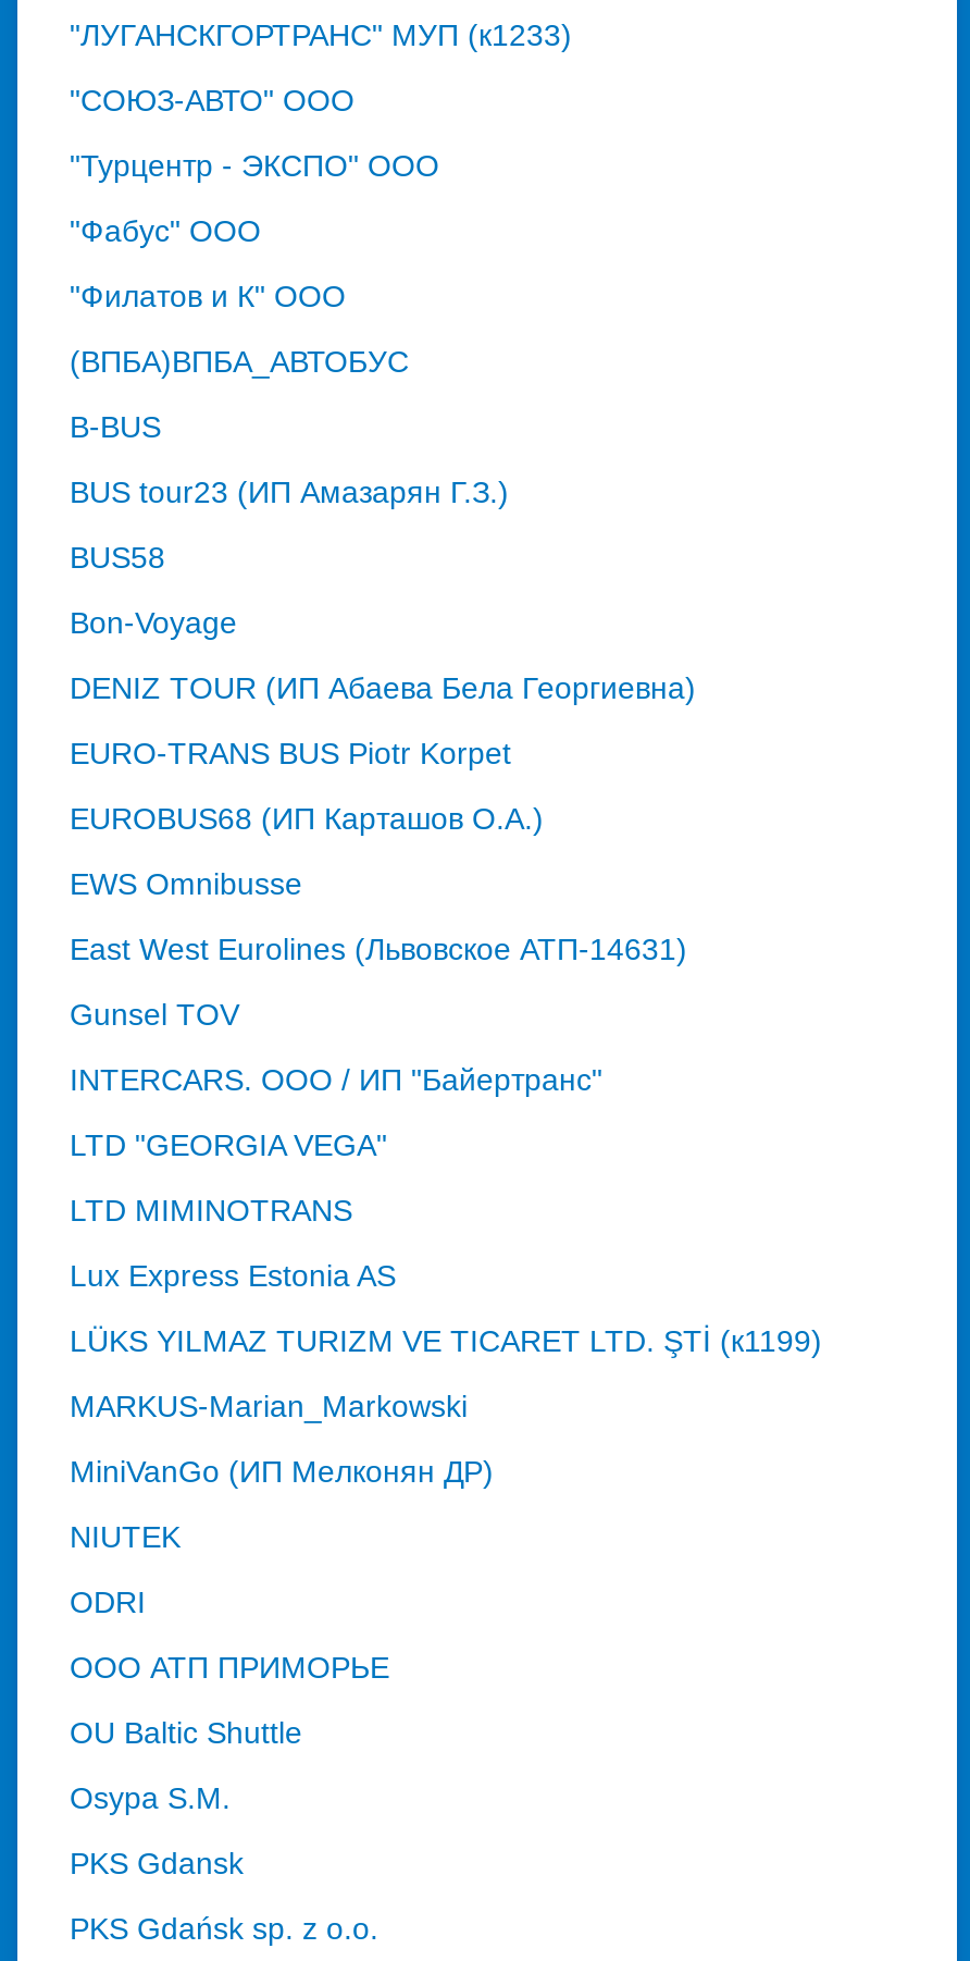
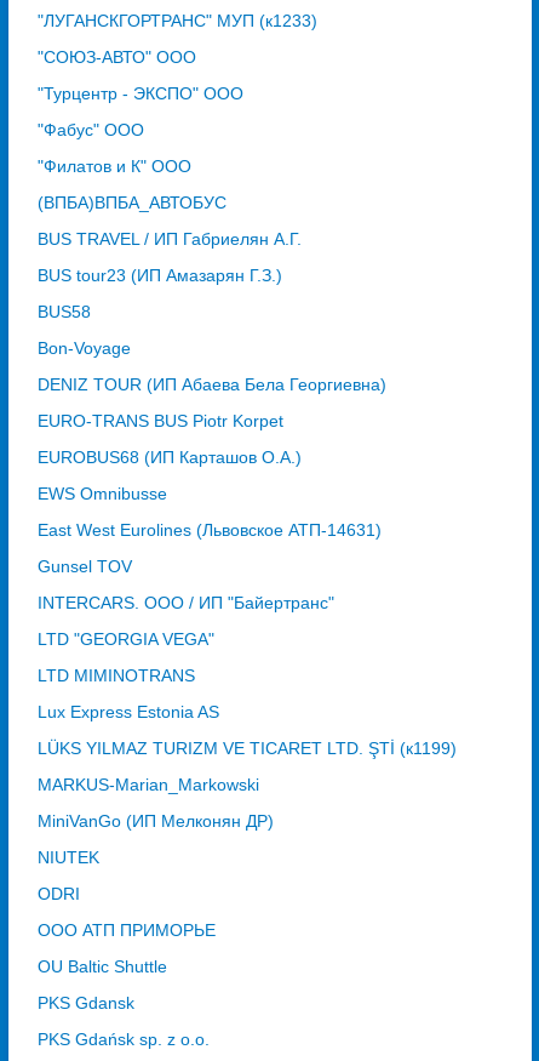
[70,410,161,445] B-BUS -> [38,229,302,248] BUS TRAVEL / ИП Габриелян А.Г.
[70,1781,231,1816] Osypa S.M. -> none

